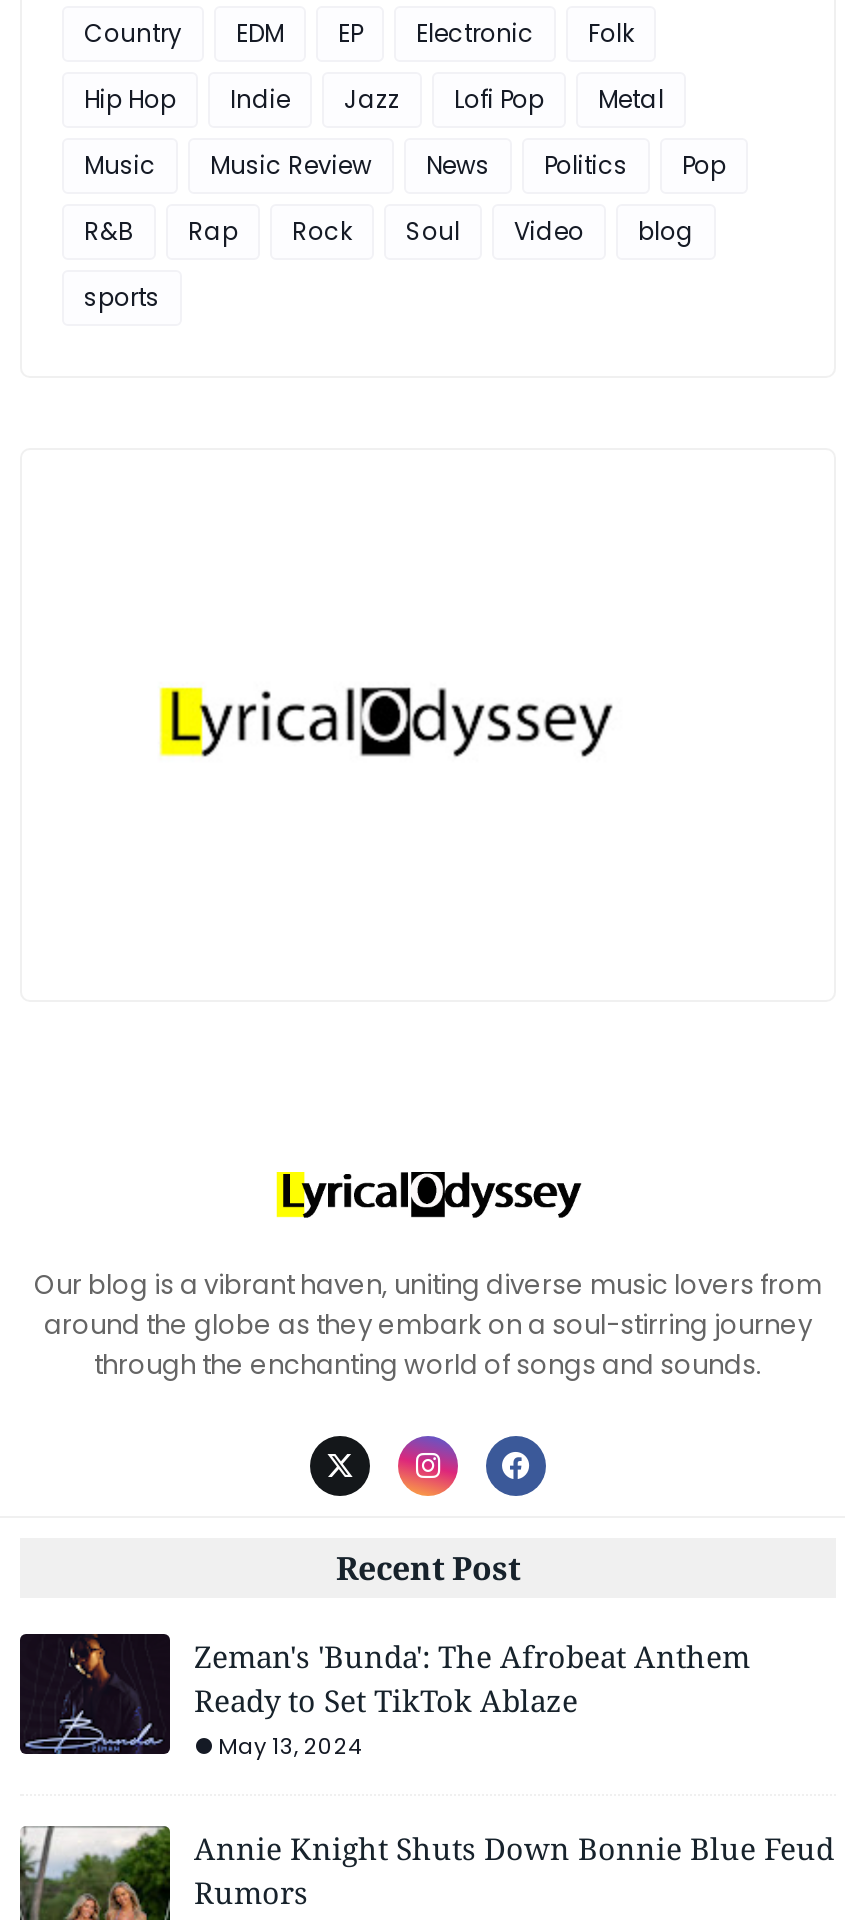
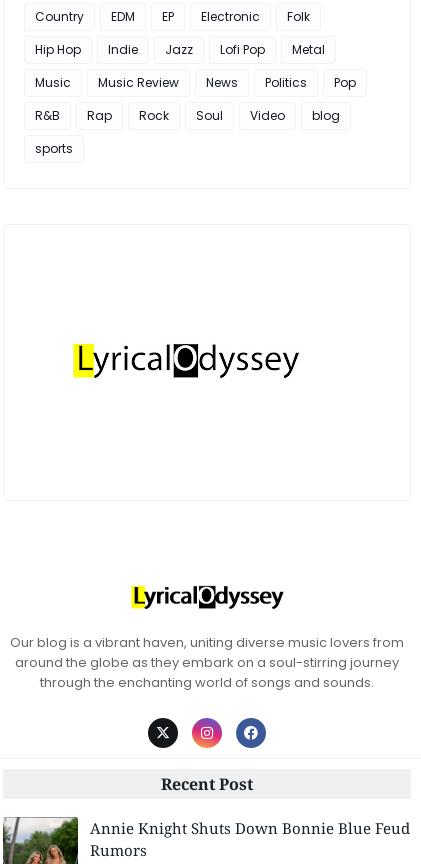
[18,1632,750,1762] [image] | Zeman's 'Bunda': The Afrobeat Anthem | Ready to Set TikTok Ablaze | May 13, 2024 -> none

